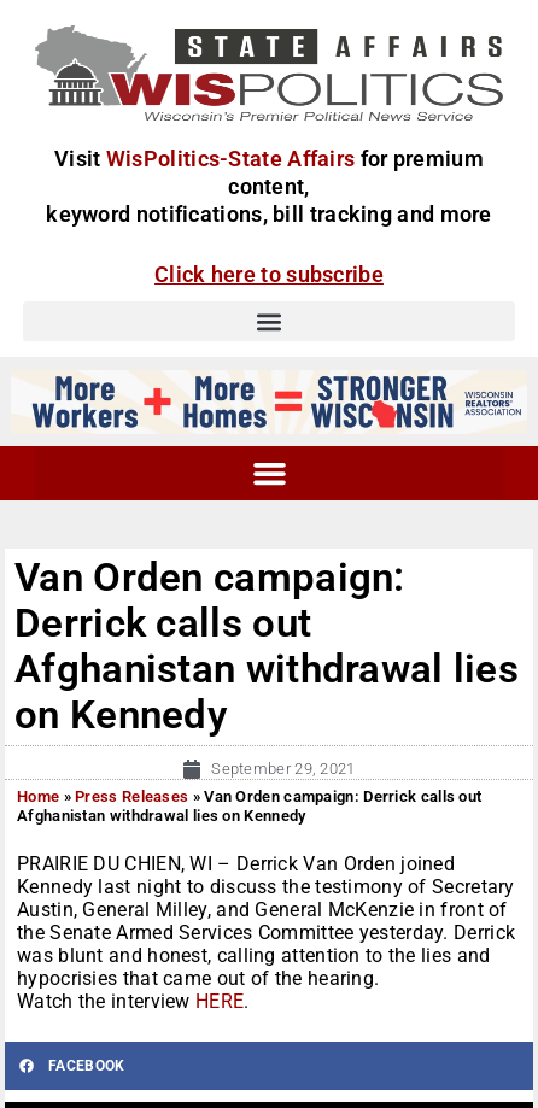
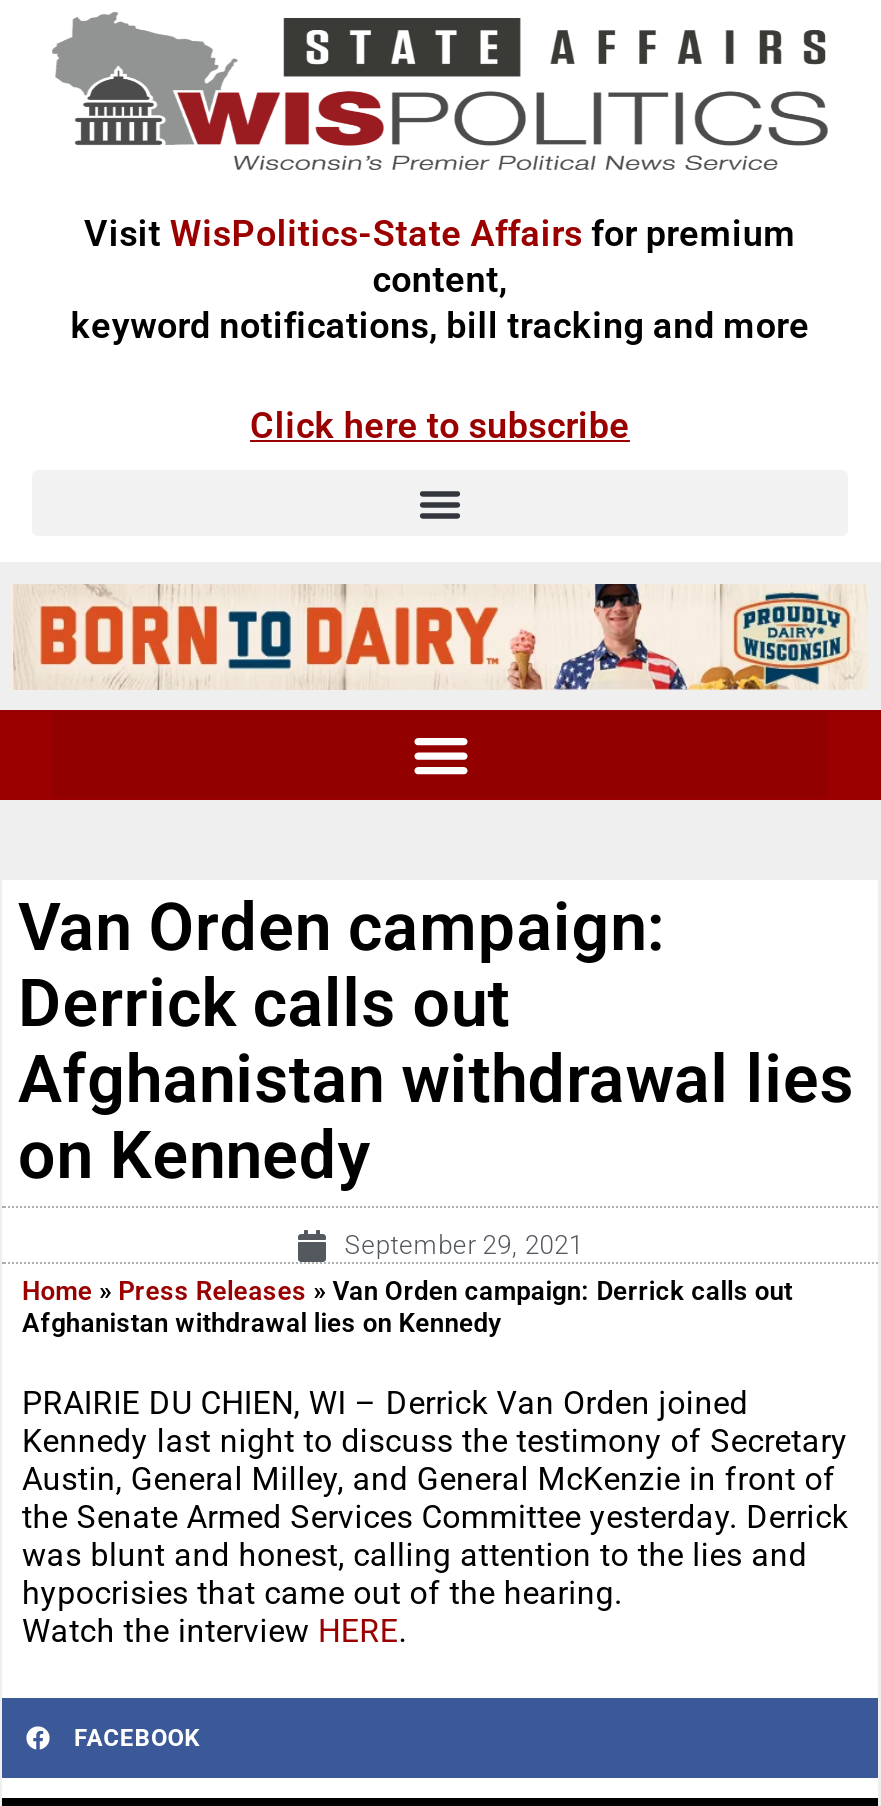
[12,370,522,434] [image] -> [14,582,858,692] [image]

